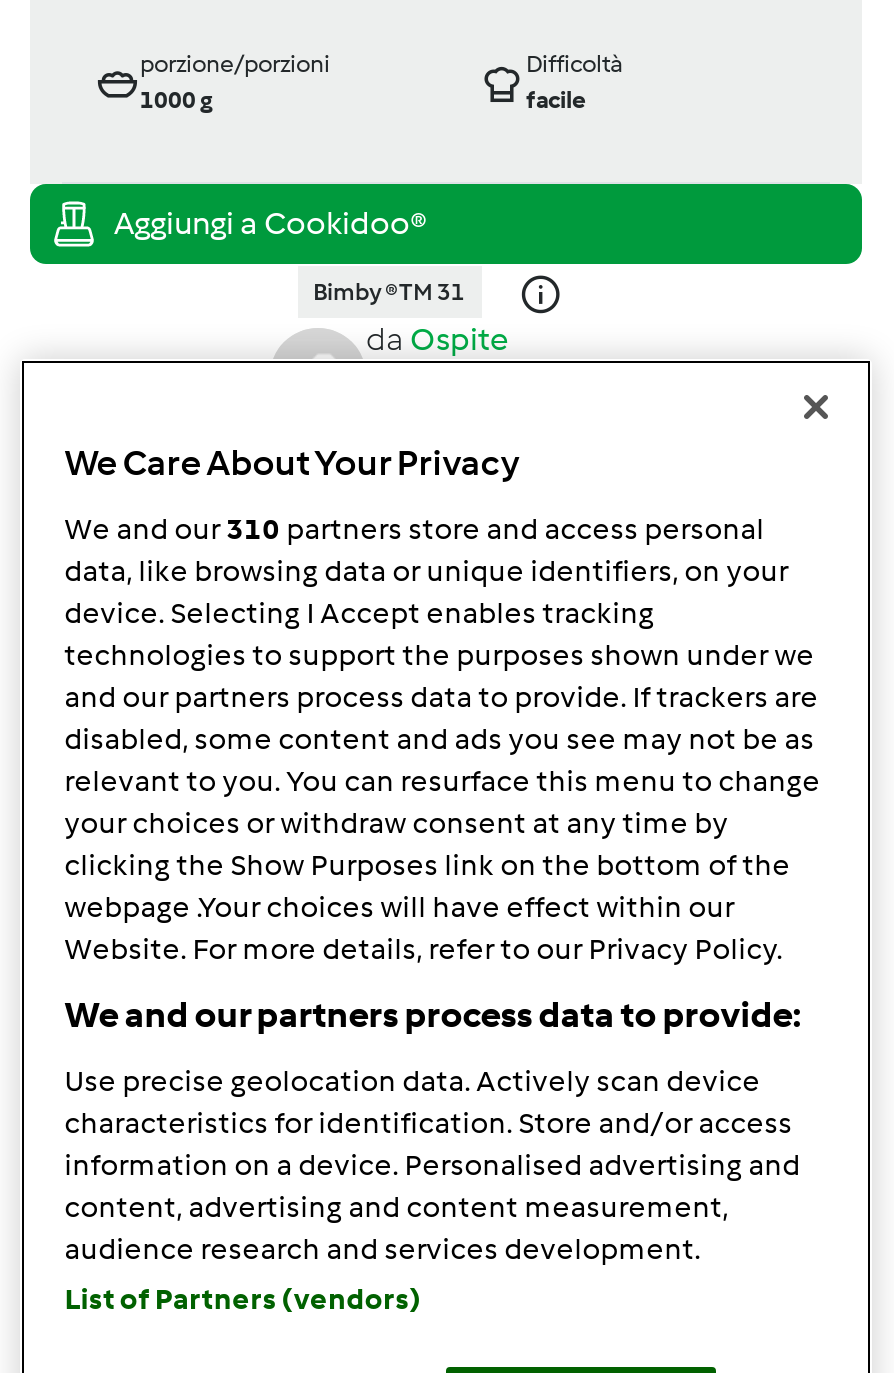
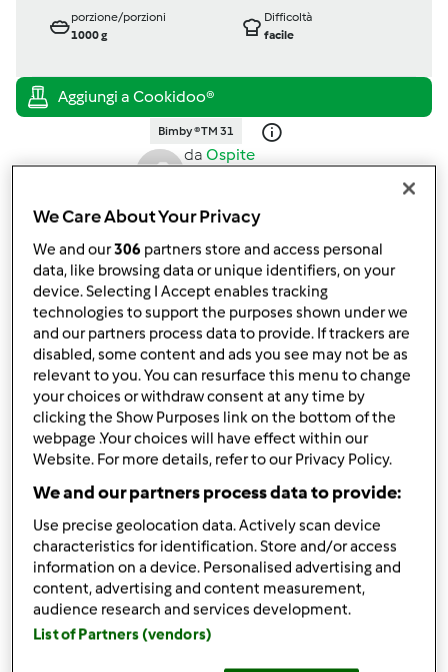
[64,512,764,548] We and our310 partners store and access personal -> [33,241,383,259] We and our306 partners store and access personal

